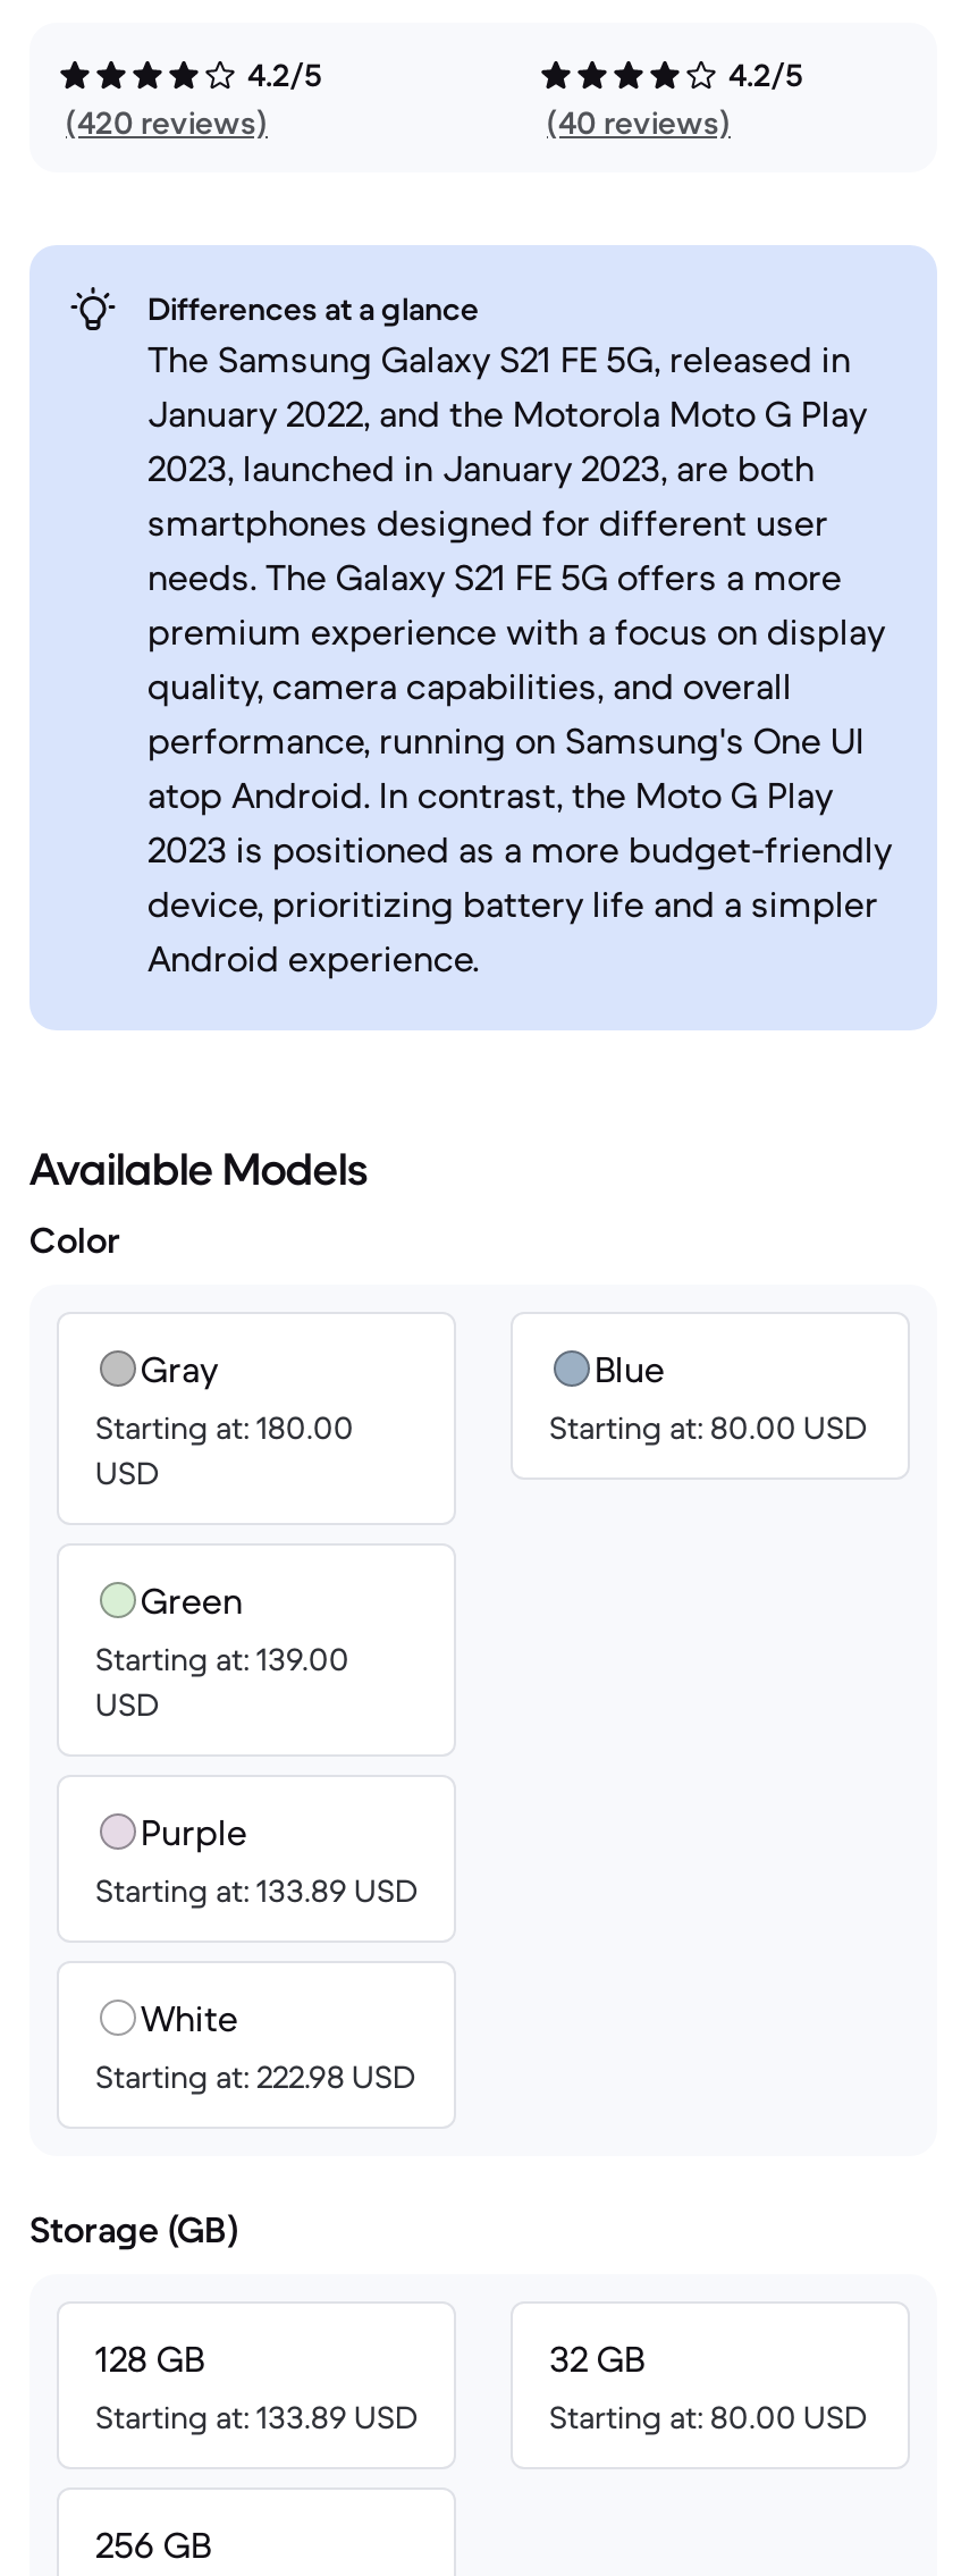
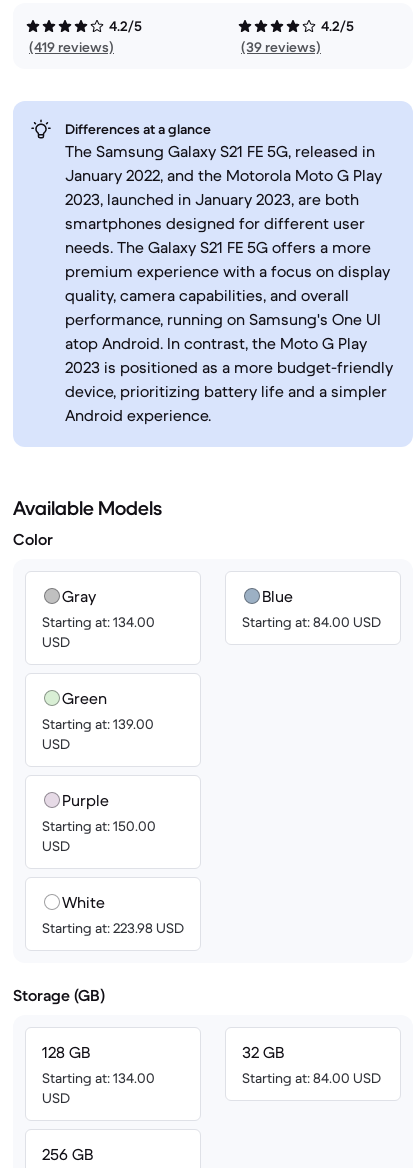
[66,102,268,143] (420 reviews) -> [29,38,114,56] (419 reviews)
[547,102,731,143] (40 reviews) -> [241,38,321,56] (39 reviews)
[95,1407,354,1448] Starting at: 180.00 -> [42,613,155,631] Starting at: 134.00
[549,1407,867,1448] Starting at: 80.00 USD -> [242,613,381,631] Starting at: 84.00 USD
[95,1870,418,1911] Starting at: 133.89 USD -> [42,817,156,855] Starting at: 150.00 | USD
[95,2056,415,2097] Starting at: 222.98 USD -> [42,919,184,937] Starting at: 223.98 USD
[95,2397,418,2438] Starting at: 133.89 USD -> [42,1069,155,1107] Starting at: 134.00 | USD
[549,2397,867,2438] Starting at: 80.00 USD -> [242,1069,381,1087] Starting at: 84.00 USD

